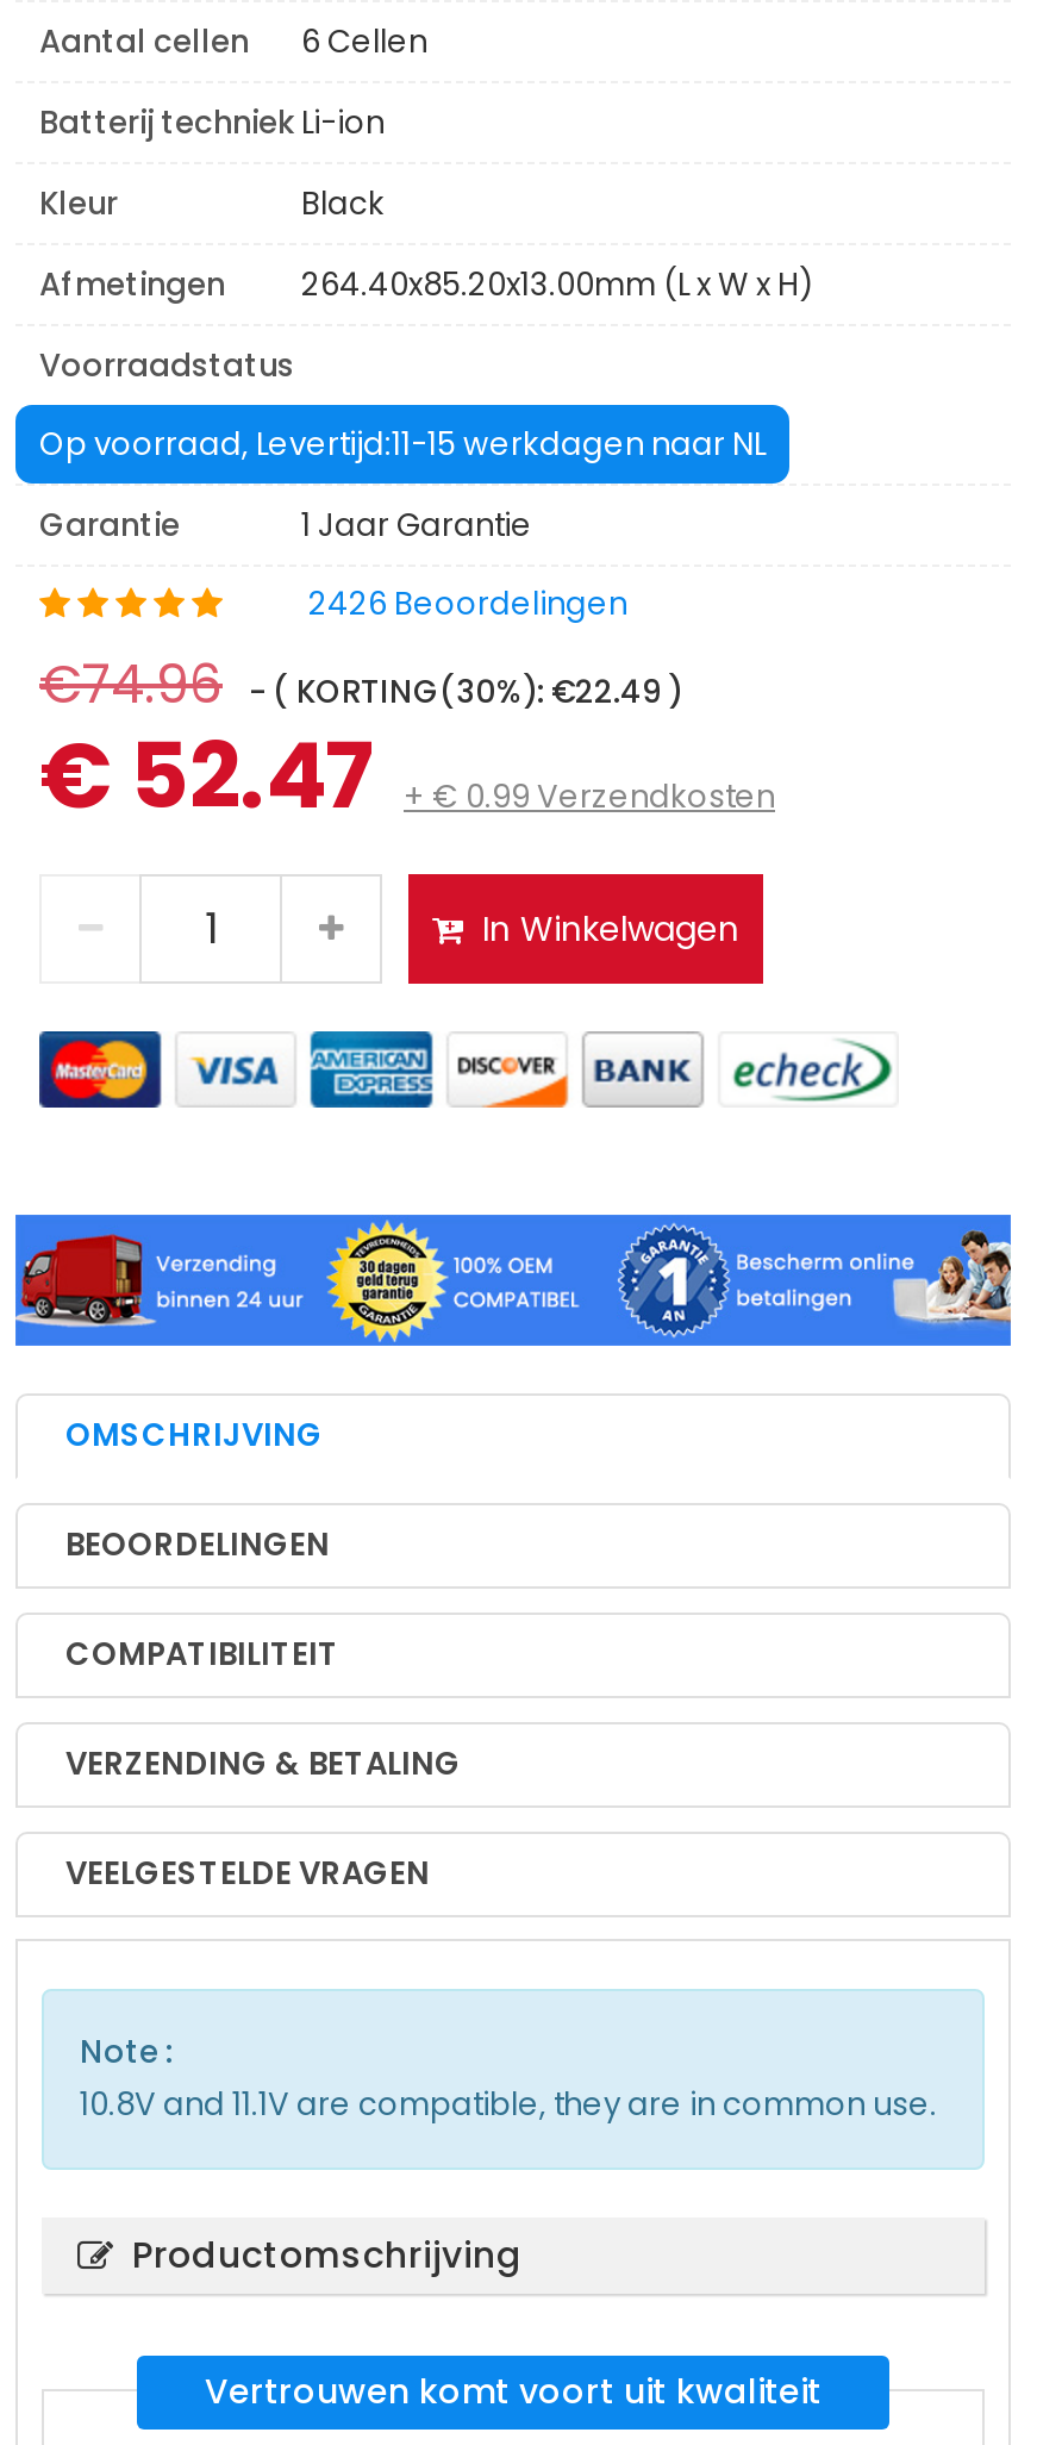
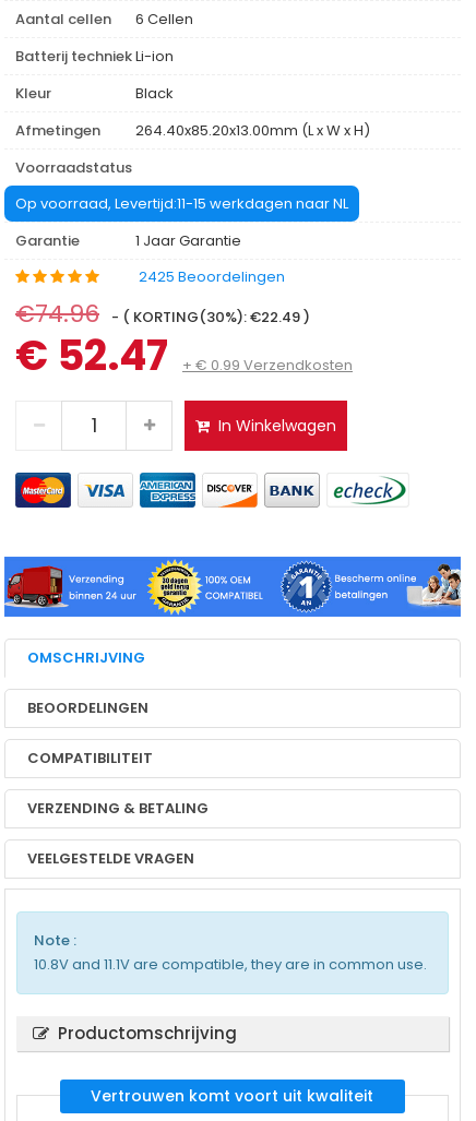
[308,581,627,626] 2426 Beoordelingen -> [139,266,285,287] 2425 Beoordelingen

